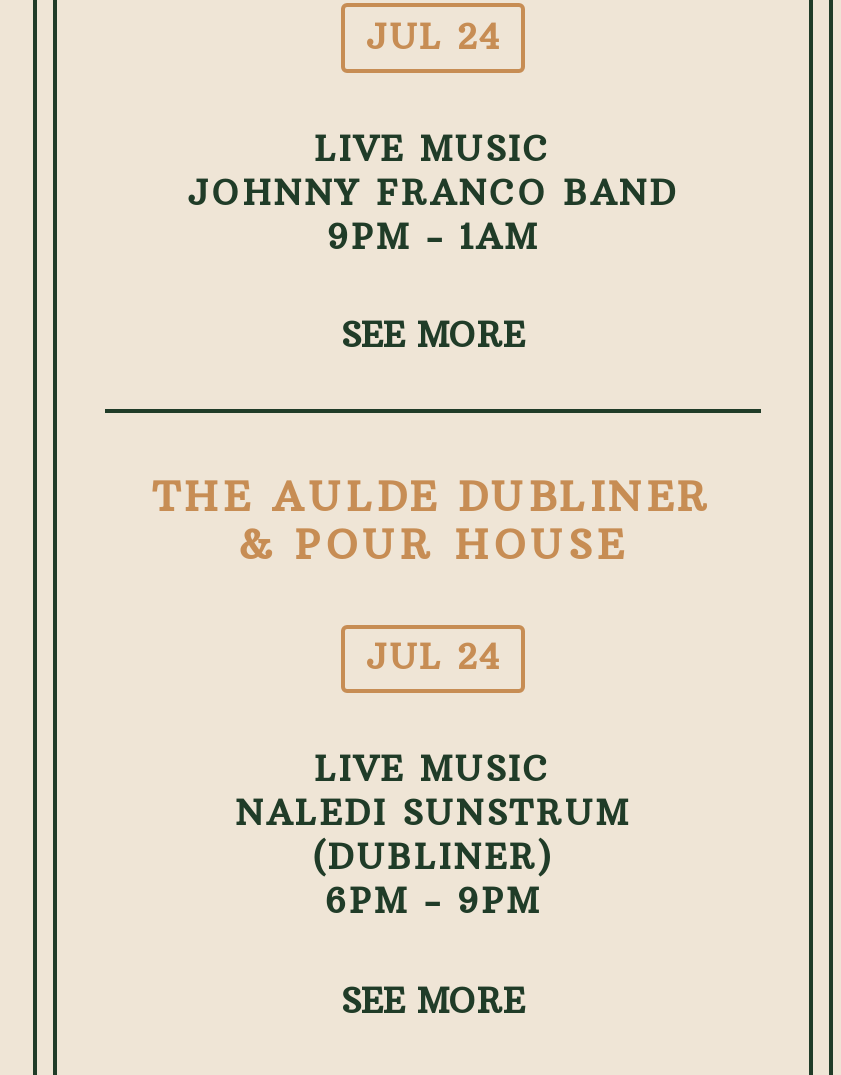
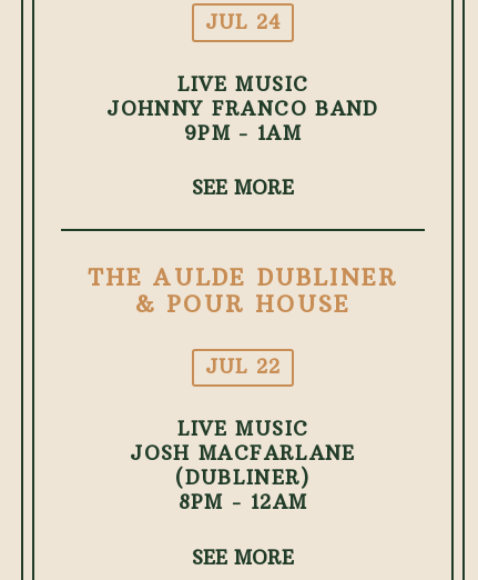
[366,636,500,680] JUL 24 -> [206,355,280,379] JUL 22
[236,792,630,836] NALEDI SUNSTRUM -> [130,442,356,466] JOSH MACFARLANE
[325,880,541,924] 6PM - 9PM -> [178,490,308,515] 8PM - 12AM

